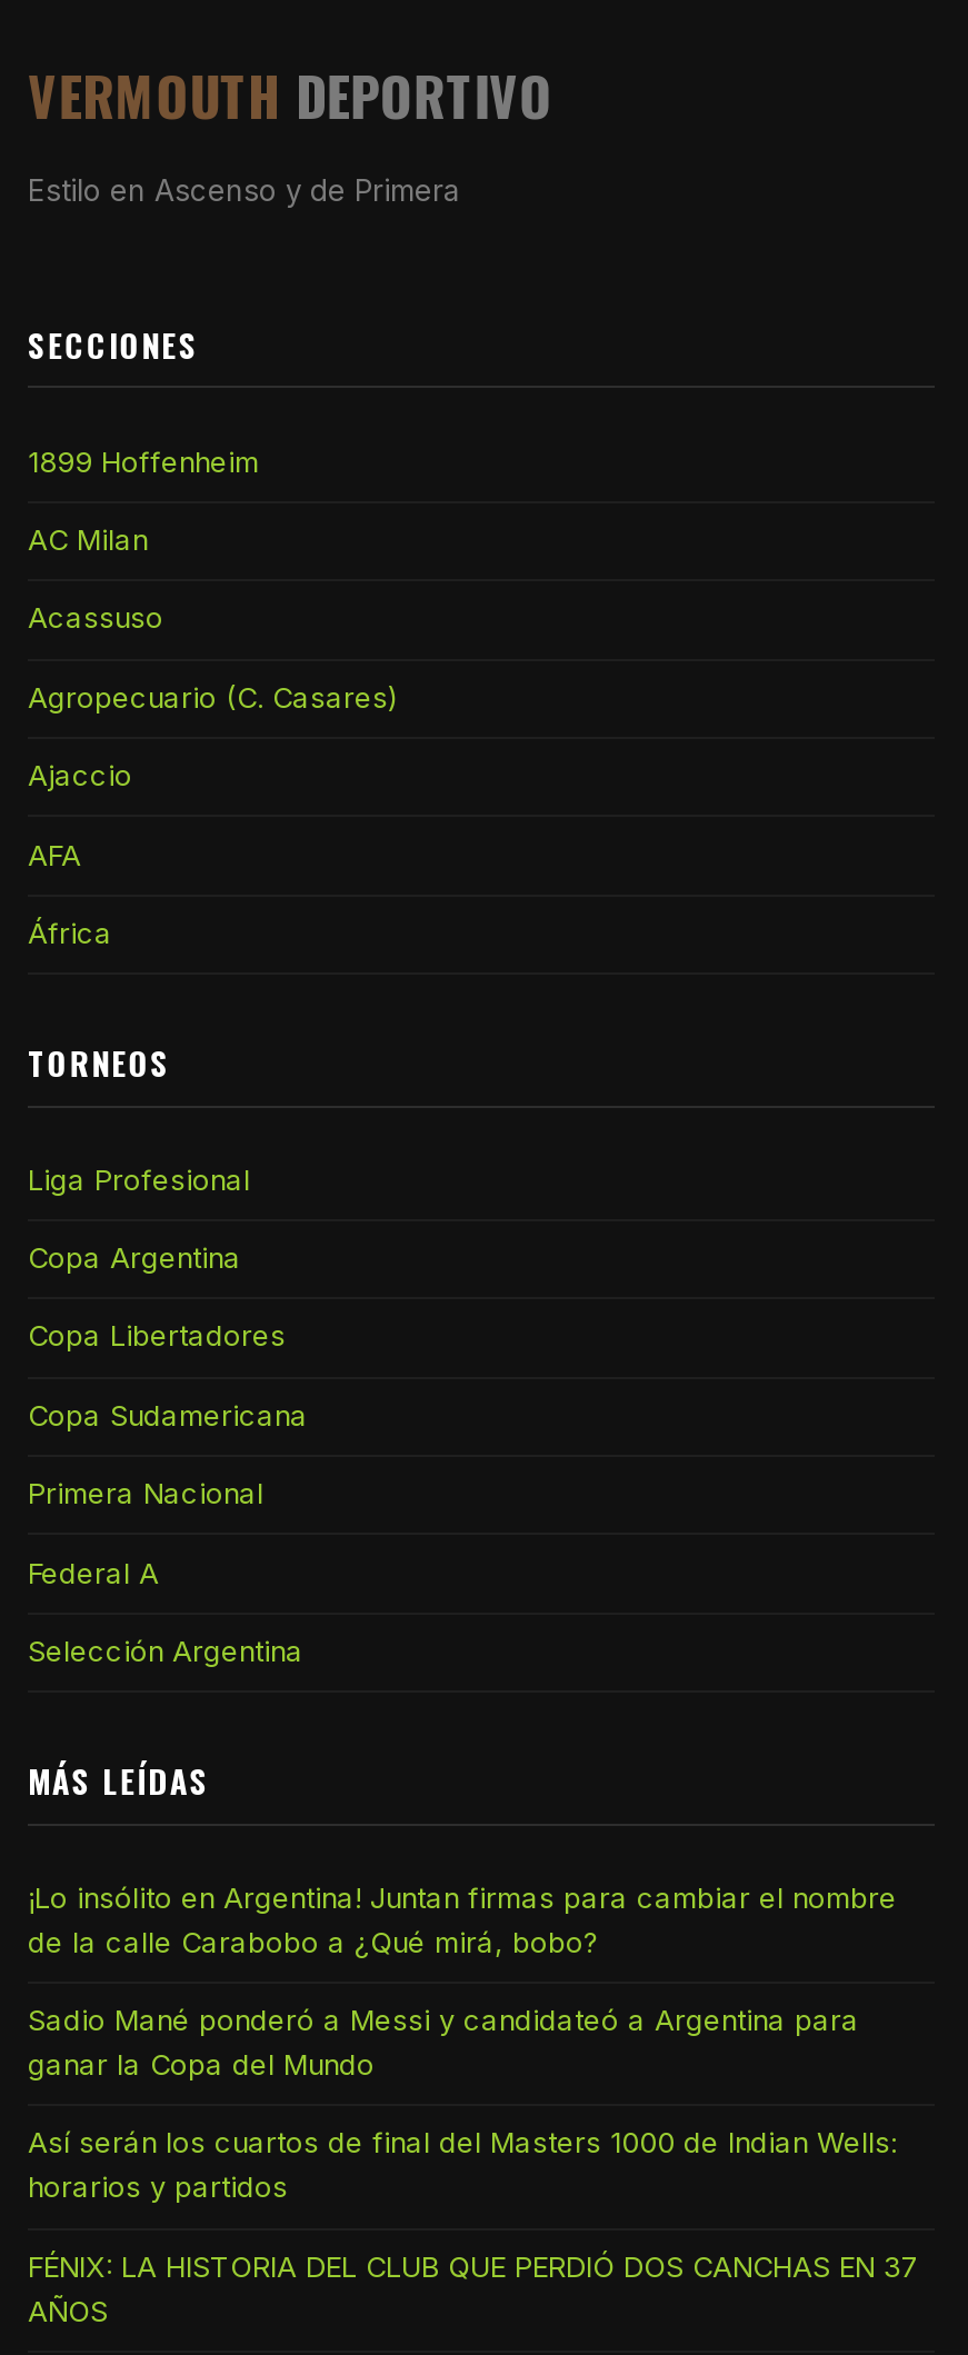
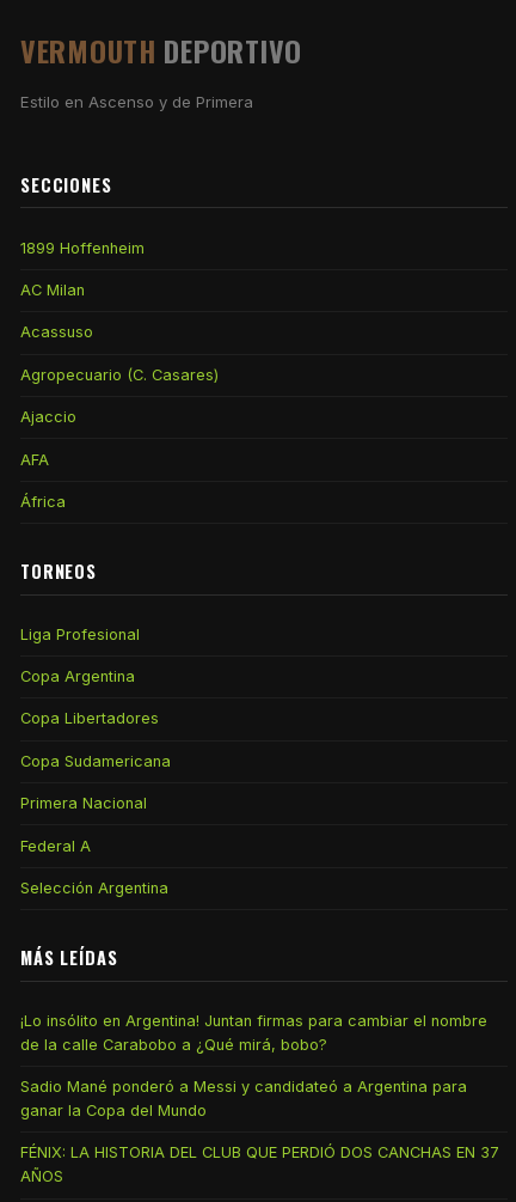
[28,2127,897,2205] Así serán los cuartos de final del Masters 1000 de Indian Wells: | horarios y partidos -> none

